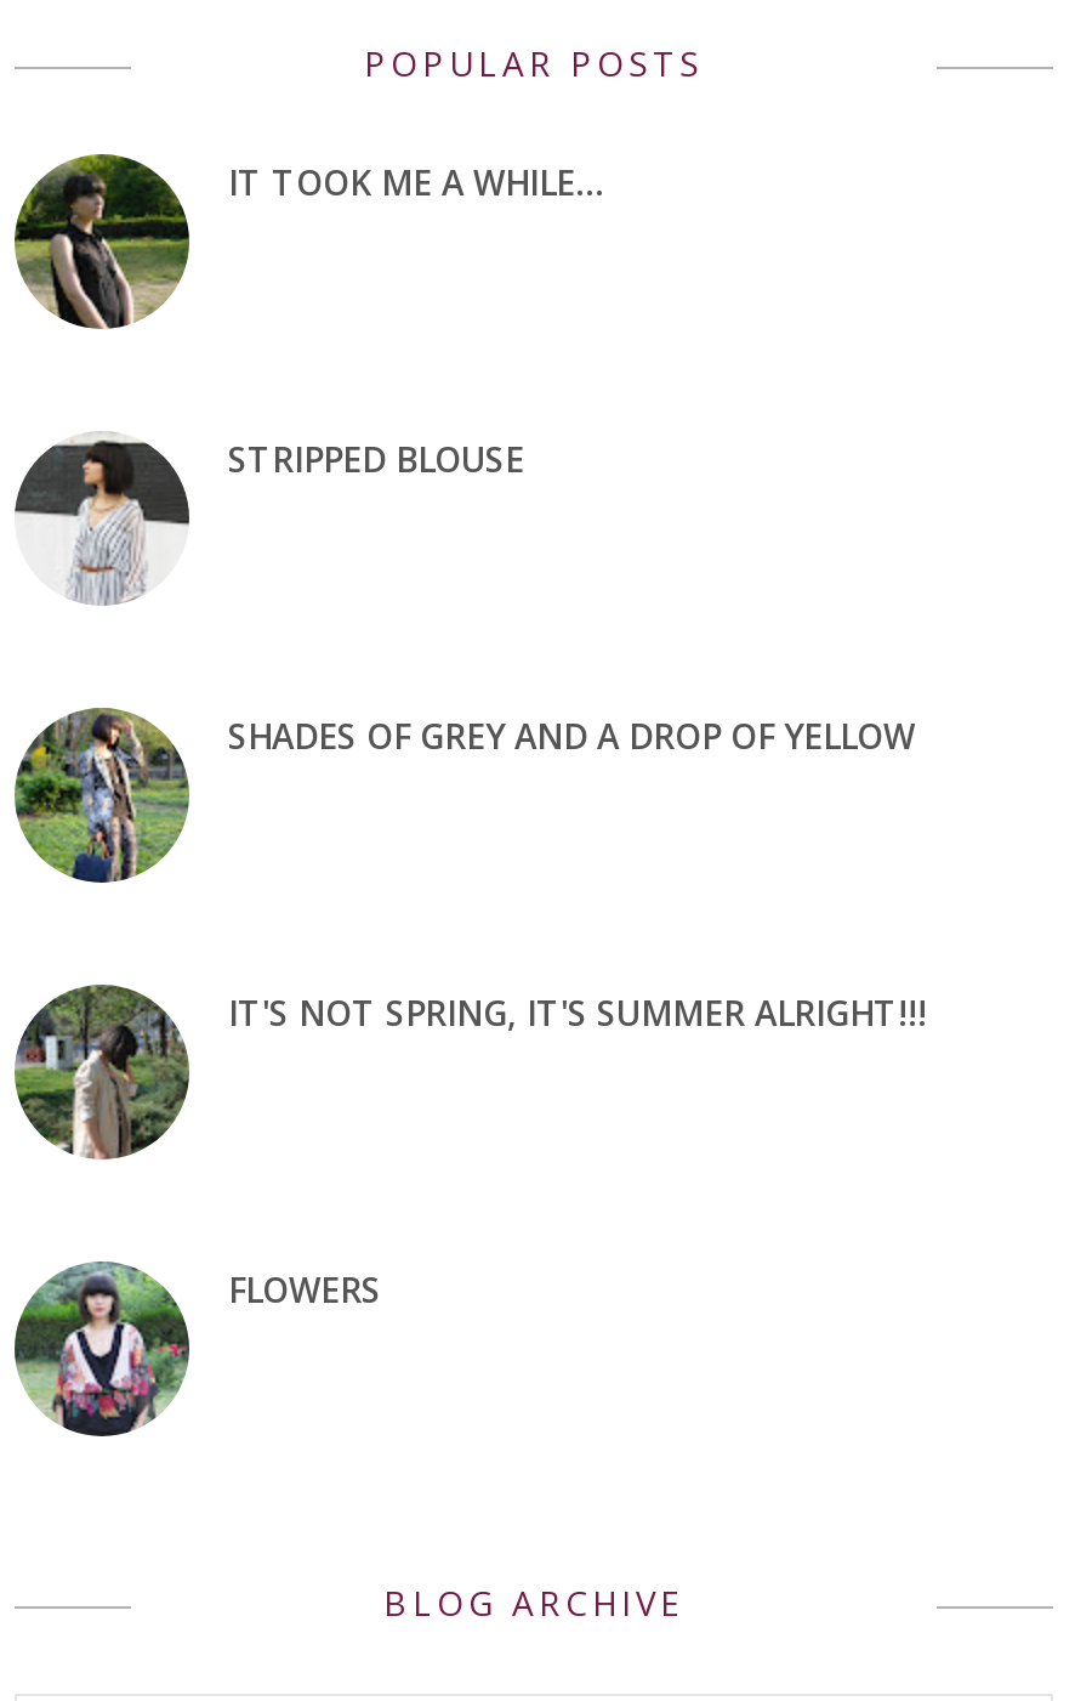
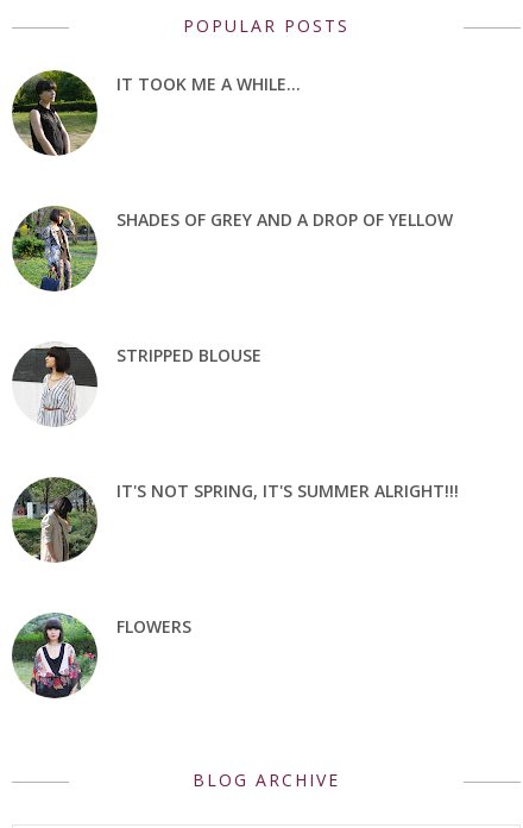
moved [15,433,524,603] -> [12,343,261,426]: [image] | STRIPPED BLOUSE
moved [10,703,915,888] -> [10,203,453,294]: [image] | SHADES OF GREY AND A DROP OF YELLOW

